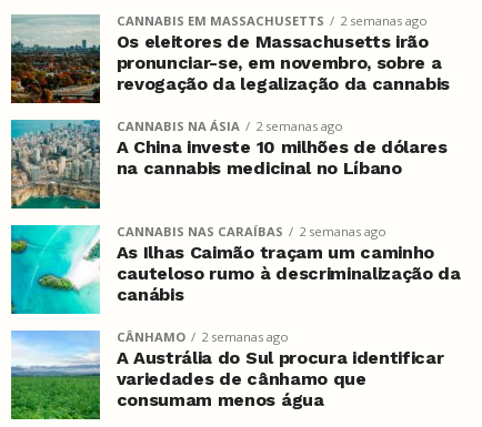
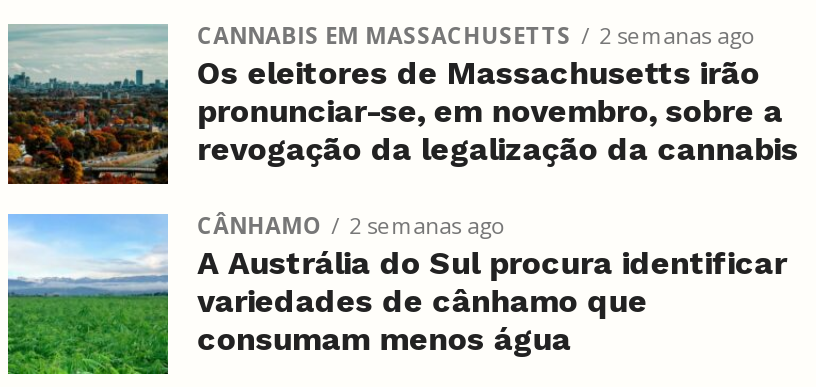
[10,118,461,305] [image] | CANNABIS NA ÁSIA | 2 semanas ago | A China investe 10 milhões de dólares | na cannabis medicinal no Líbano | CANNABIS NAS CARAÍBAS | 2 semanas ago | As Ilhas Caimão traçam um caminho | cauteloso rumo à descriminalização da | canábis -> none
[10,224,100,315] [image] -> none

